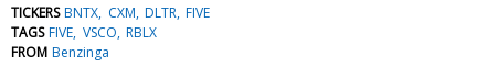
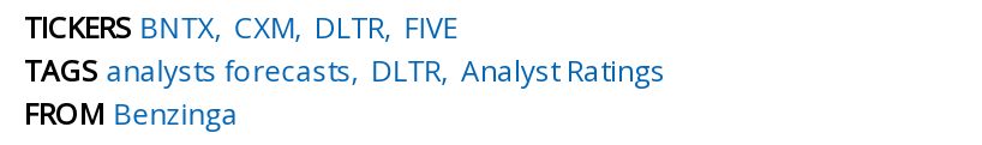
[11,23,157,42] TAGS FIVE VSCO RBLX -> [24,50,665,91] TAGS analysts forecasts DLTR Analyst Ratings

